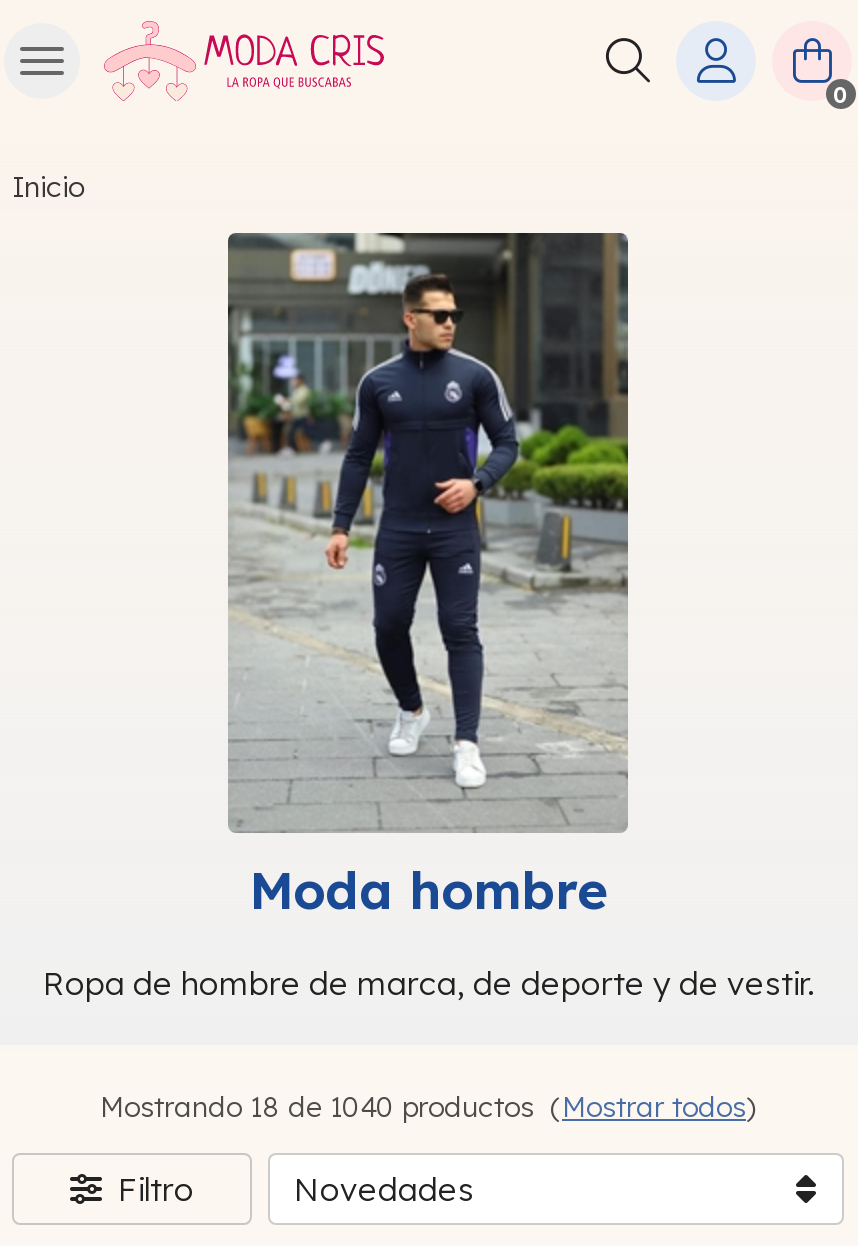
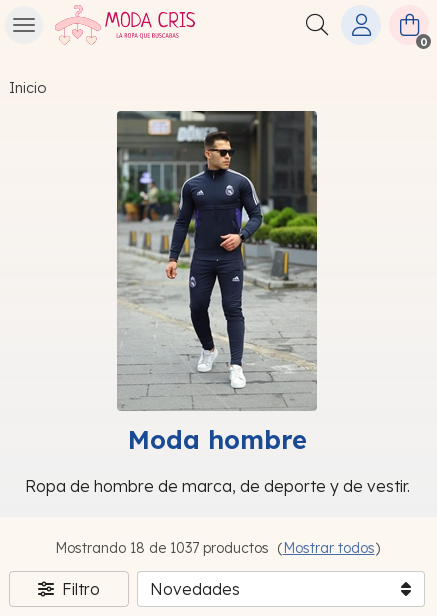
[100,1089,756,1125] Mostrando 18 de 1040 productos (Mostrar todos) -> [54,539,379,557] Mostrando 18 de 1037 productos (Mostrar todos)

